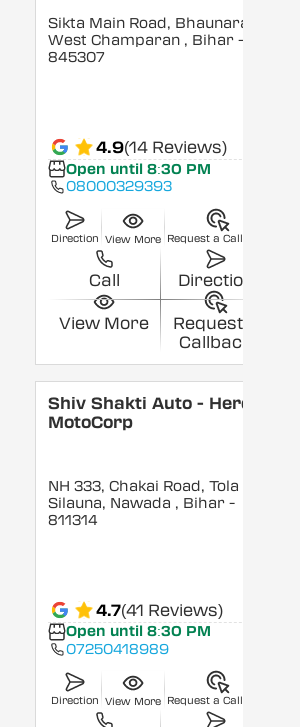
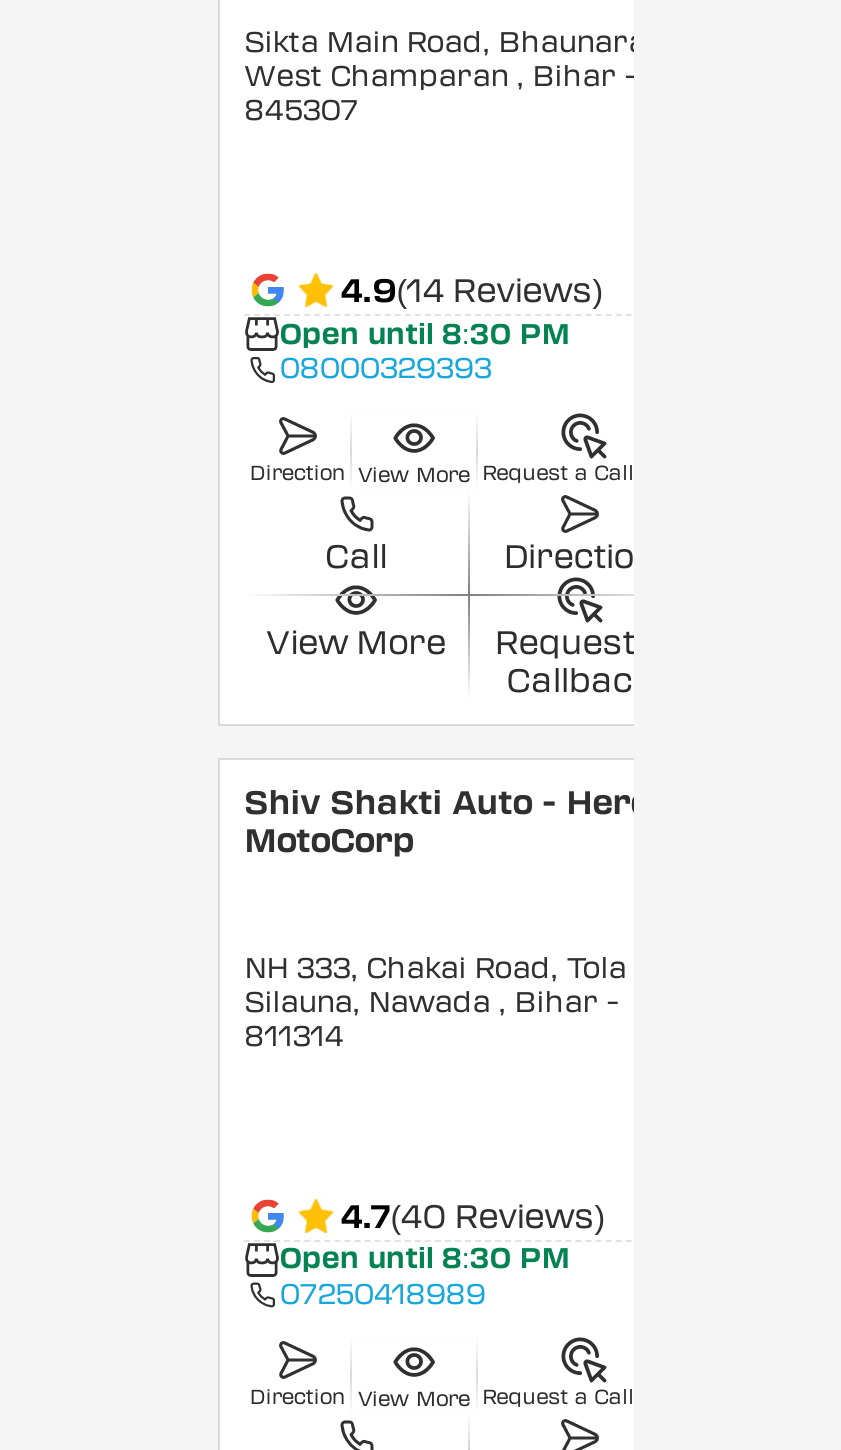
[96,600,223,619] 4.7(41 Reviews) -> [340,1197,604,1235] 4.7(40 Reviews)

